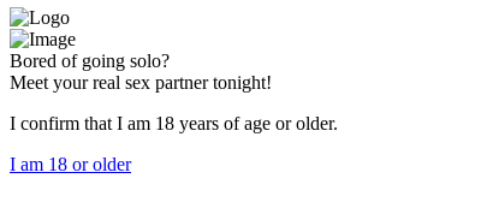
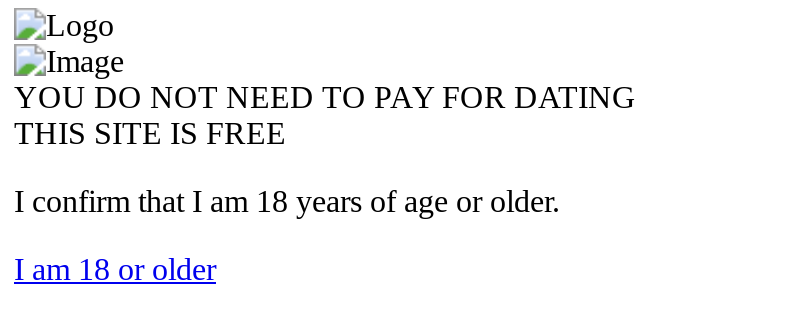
[10,50,272,93] Bored of going solo? | Meet your real sex partner tonight! -> [14,80,636,150] YOU DO NOT NEED TO PAY FOR DATING | THIS SITE IS FREE

